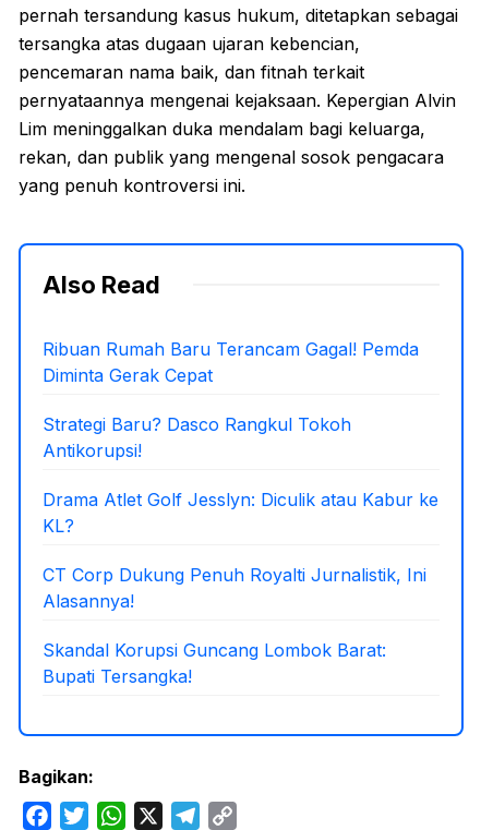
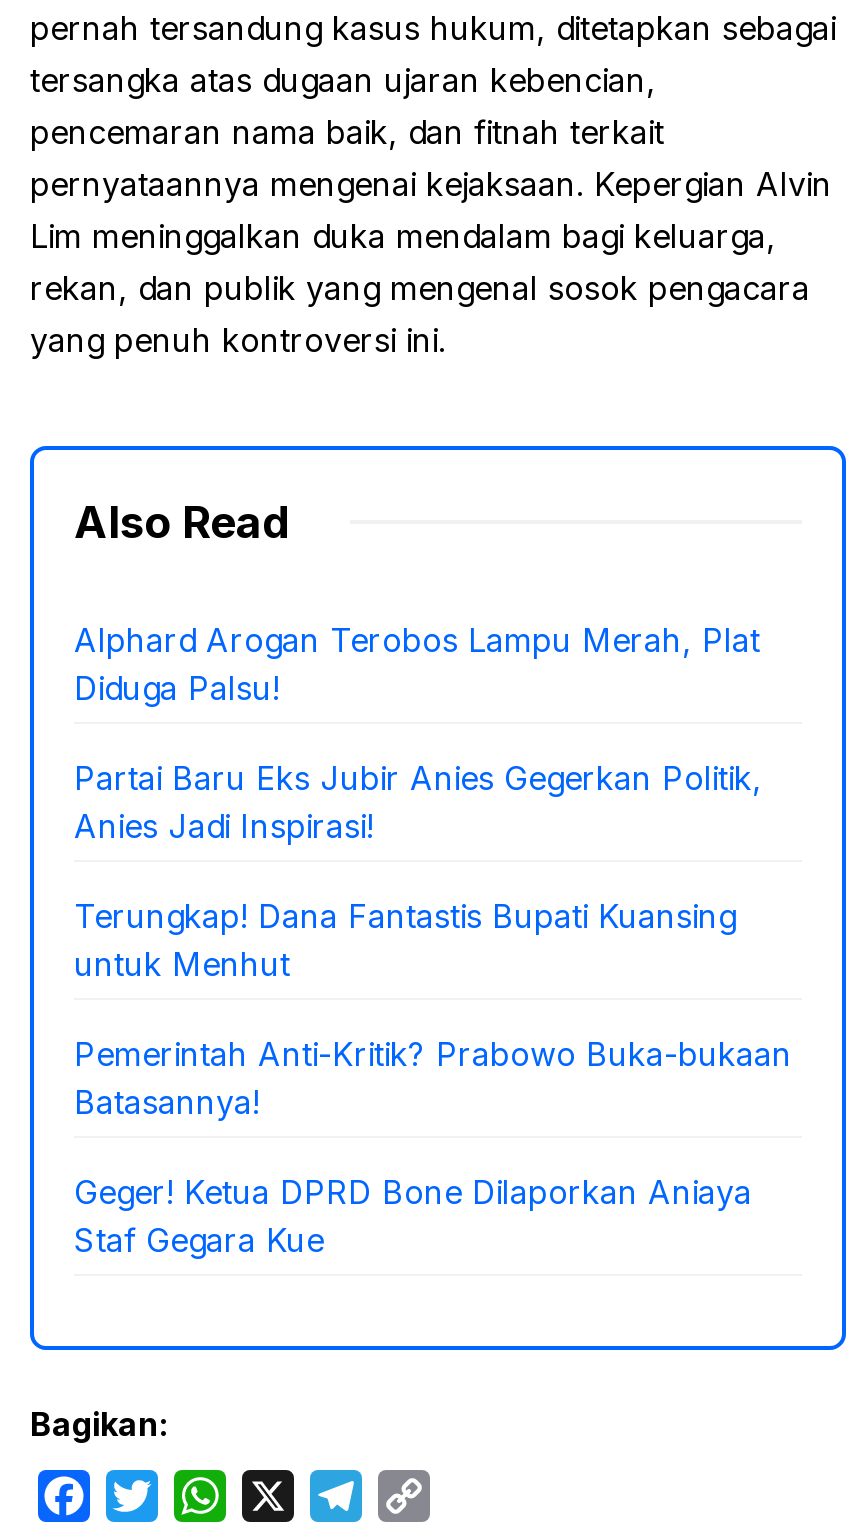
[43,338,419,386] Ribuan Rumah Baru Terancam Gagal! Pemda | Diminta Gerak Cepat -> [74,619,760,707] Alphard Arogan Terobos Lampu Merah, Plat | Diduga Palsu!
[43,413,351,461] Strategi Baru? Dasco Rangkul Tokoh | Antikorupsi! -> [74,757,762,845] Partai Baru Eks Jubir Anies Gegerkan Politik, | Anies Jadi Inspirasi!
[43,488,438,536] Drama Atlet Golf Jesslyn: Diculik atau Kabur ke | KL? -> [74,895,736,983] Terungkap! Dana Fantastis Bupati Kuansing | untuk Menhut
[43,564,426,612] CT Corp Dukung Penuh Royalti Jurnalistik, Ini | Alasannya! -> [74,1033,792,1121] Pemerintah Anti-Kritik? Prabowo Buka-bukaan | Batasannya!
[43,639,386,687] Skandal Korupsi Guncang Lombok Barat: | Bupati Tersangka! -> [74,1171,752,1259] Geger! Ketua DPRD Bone Dilaporkan Aniaya | Staf Gegara Kue

